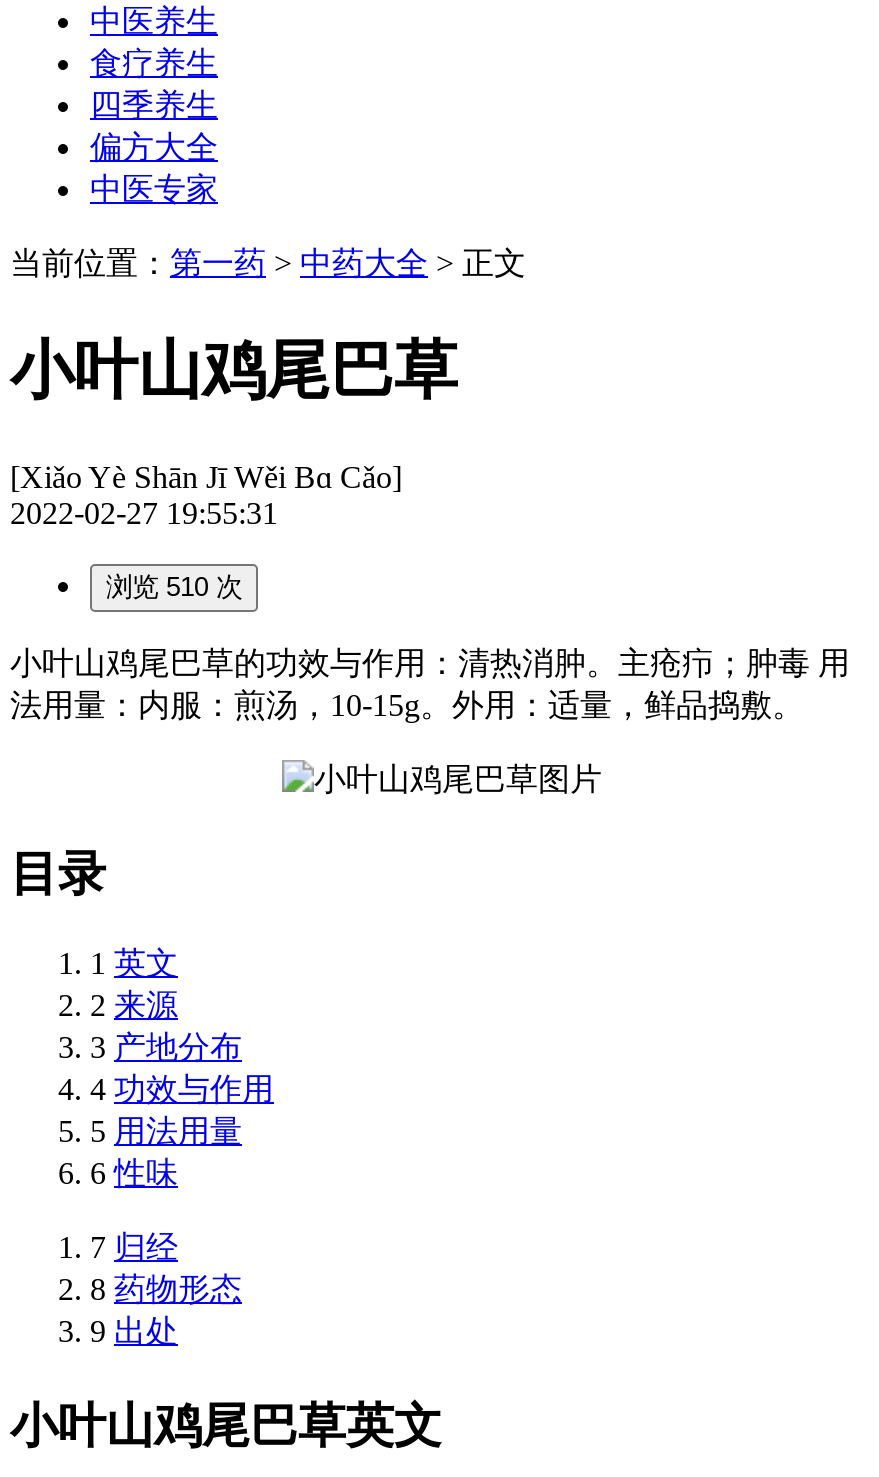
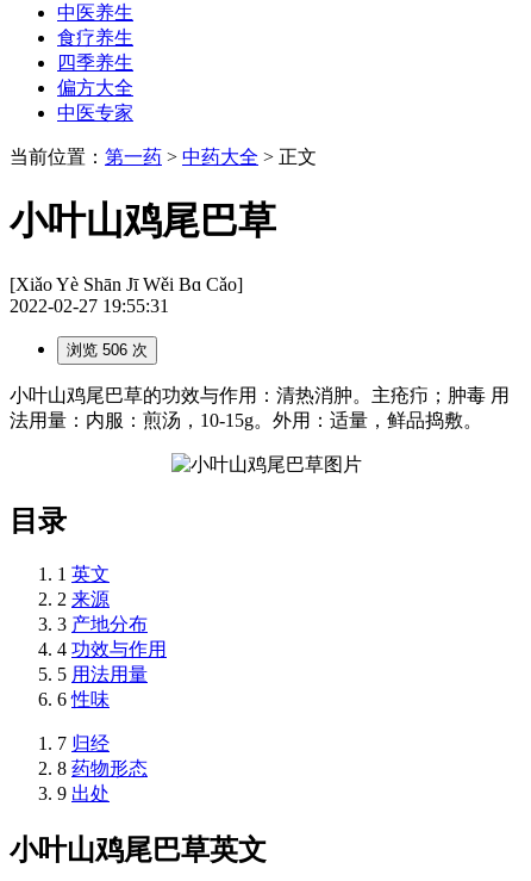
[106,571,242,601] 浏览 510 次 -> [67,340,148,358] 浏览 506 次

